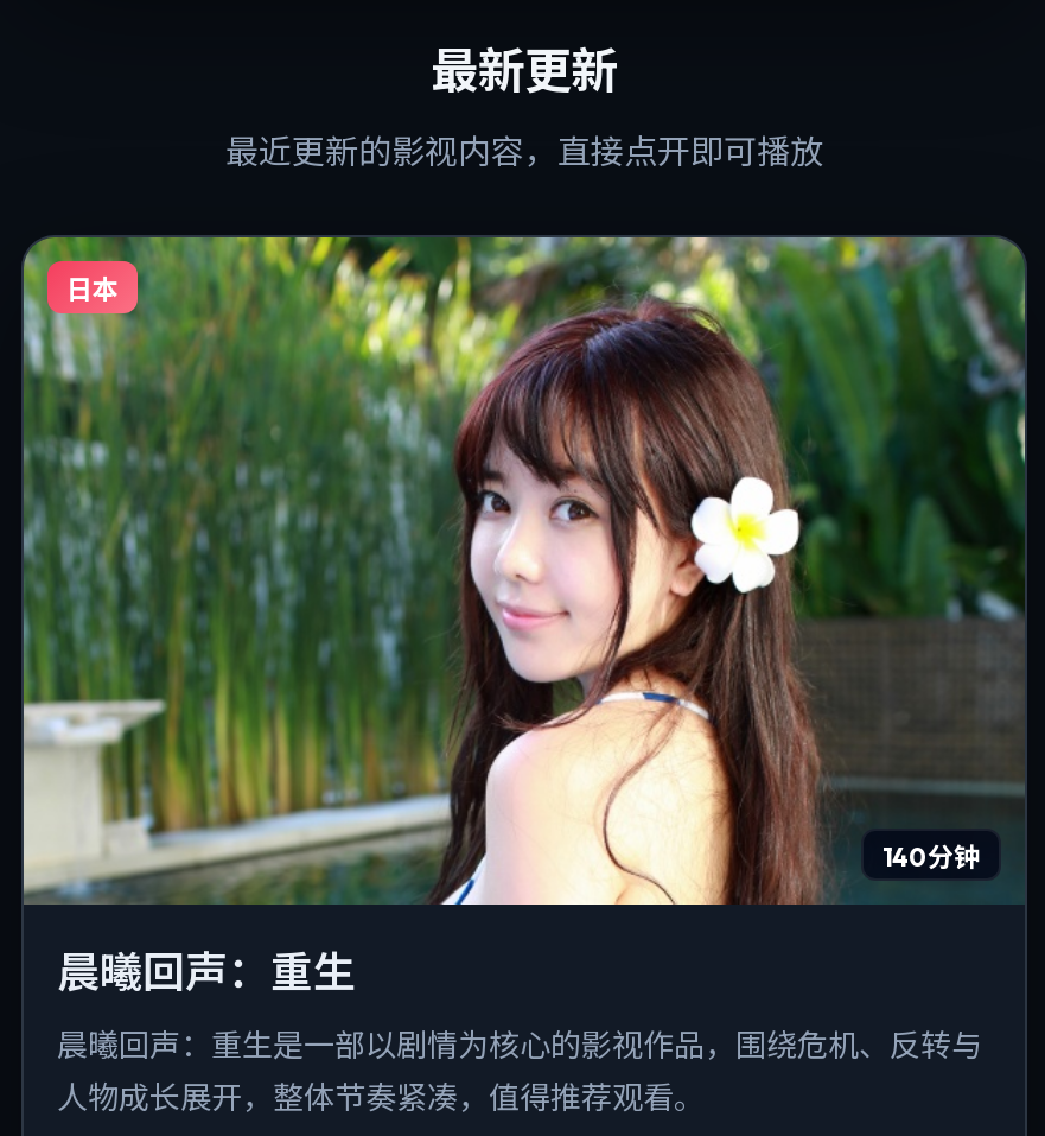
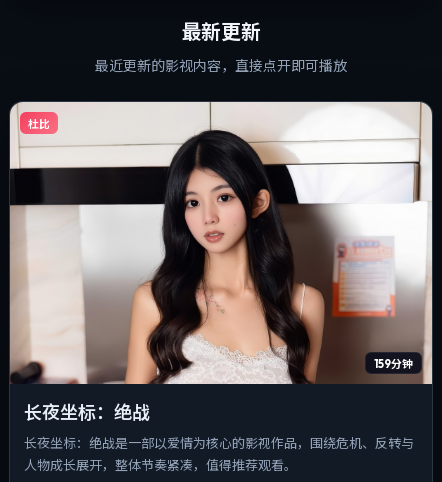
[21,235,1027,907] [image] | 日本 -> [9,101,433,385] [image] | 杜比
[882,840,980,873] 140分钟 -> [374,357,413,371] 159分钟
[57,944,356,999] 晨曦回声：重生 -> [24,401,150,424] 长夜坐标：绝战
[57,1025,982,1063] 晨曦回声：重生是一部以剧情为核心的影视作品，围绕危机、反转与 -> [24,435,414,451] 长夜坐标：绝战是一部以爱情为核心的影视作品，围绕危机、反转与

